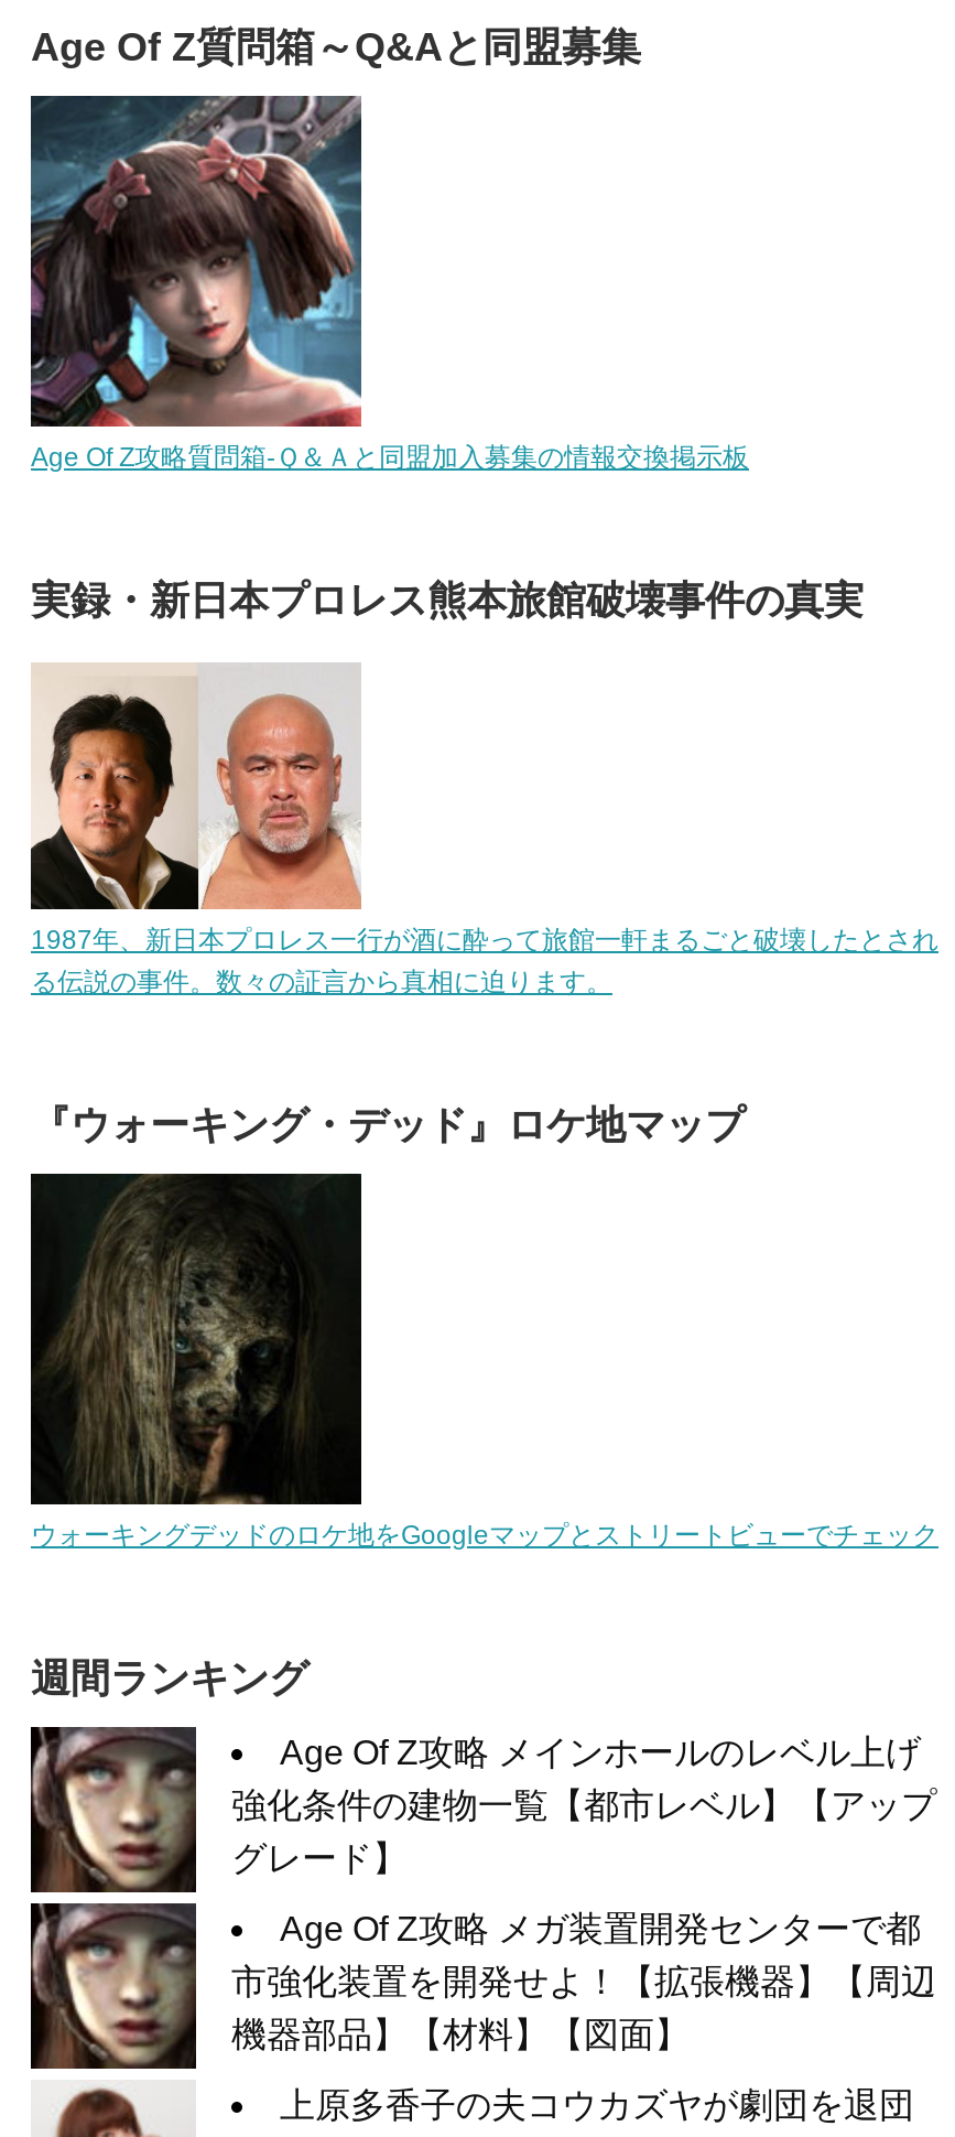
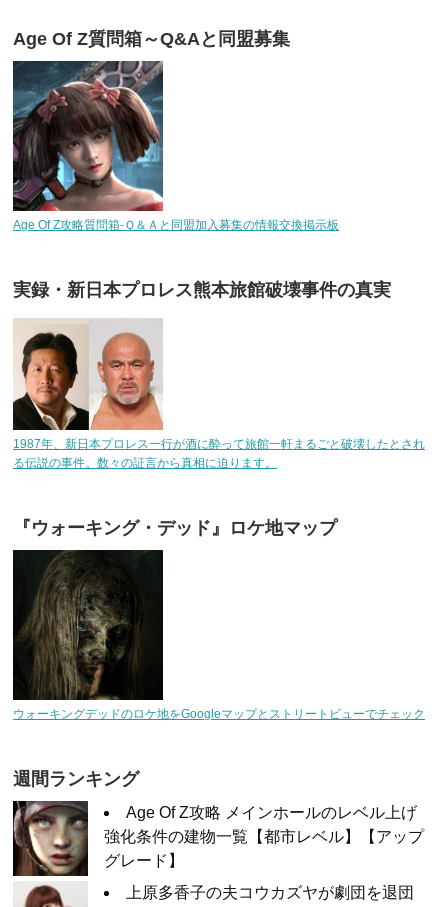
[231,1910,936,2053] Age Of Z攻略 メガ装置開発センターで都 | 市強化装置を開発せよ！【拡張機器】【周辺 | 機器部品】【材料】【図面】 -> none

